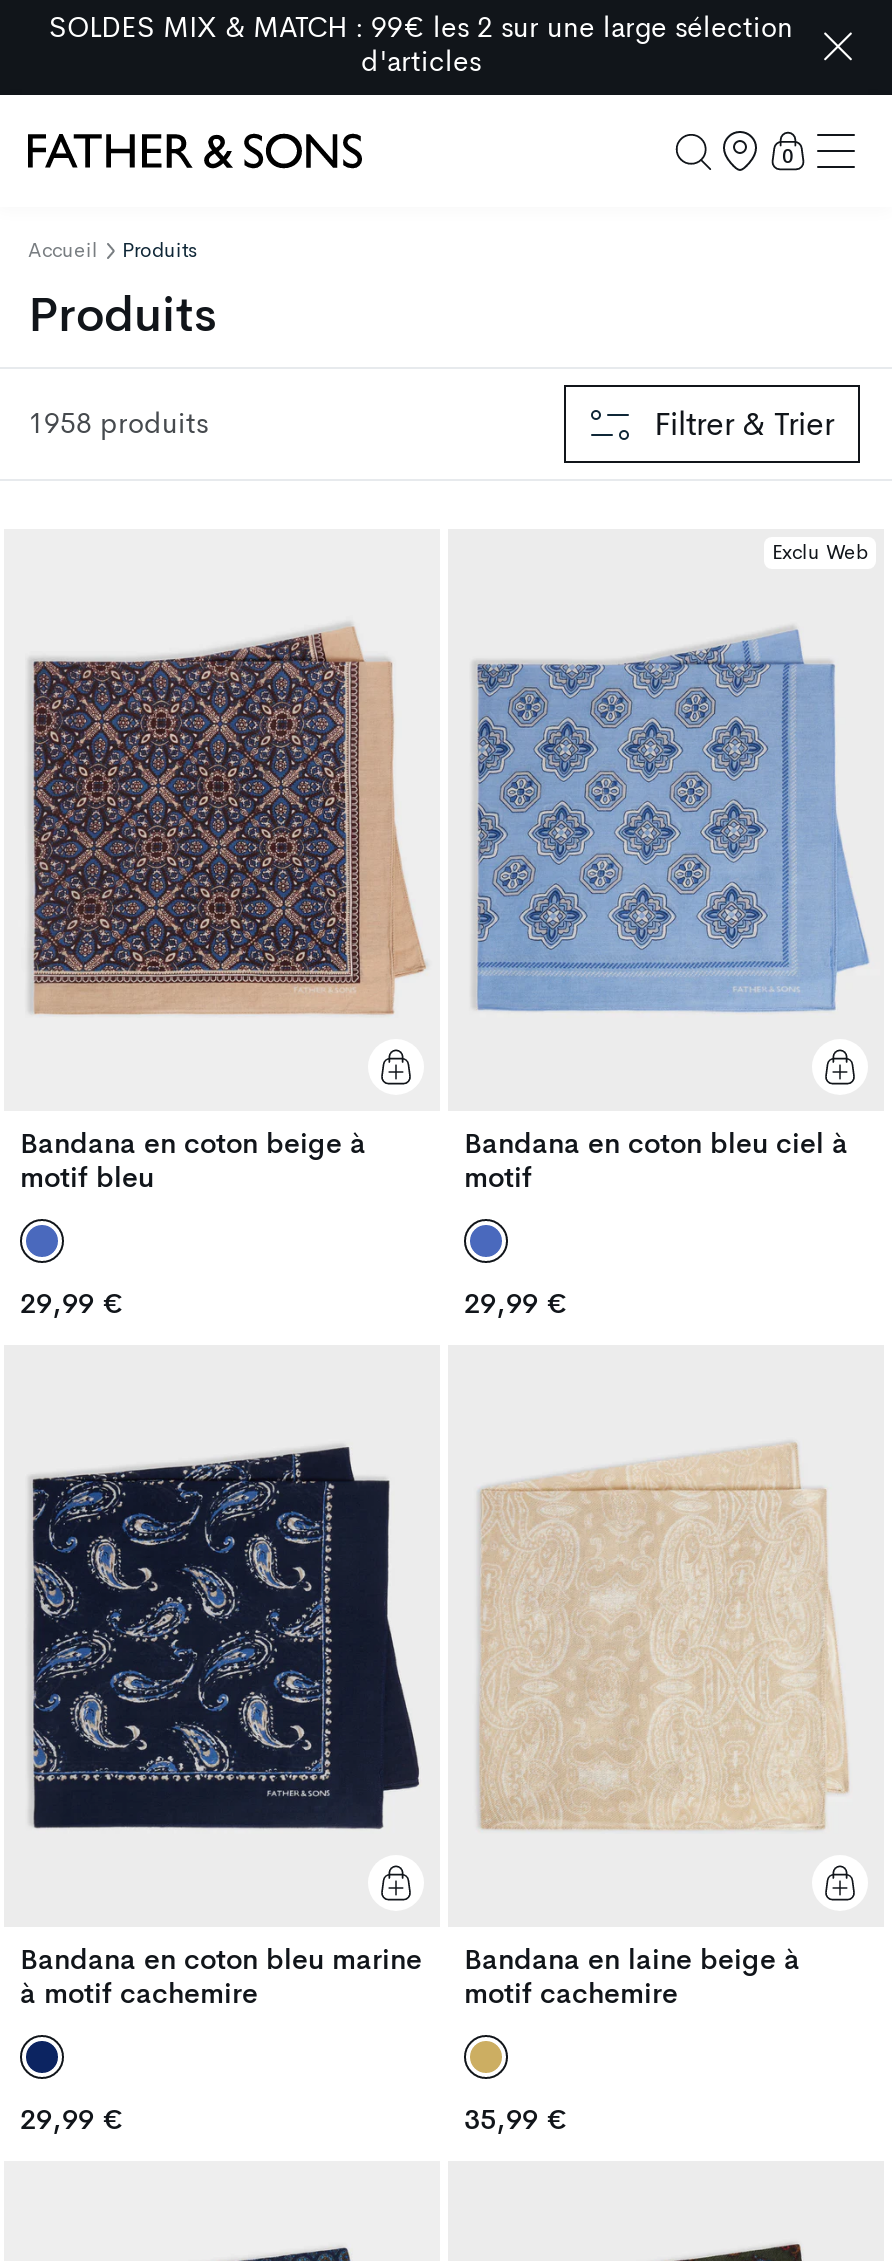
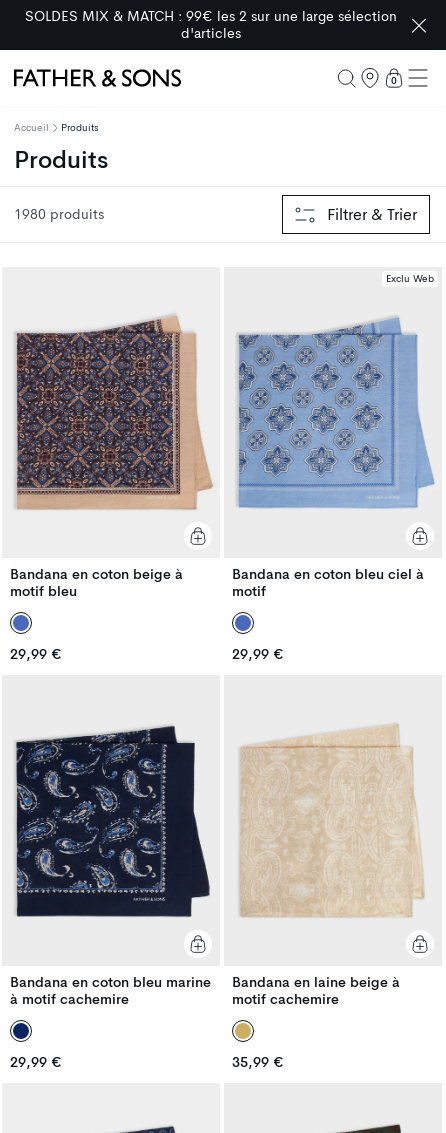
[28,405,208,441] 1958 produits -> [14,205,104,223] 1980 produits

